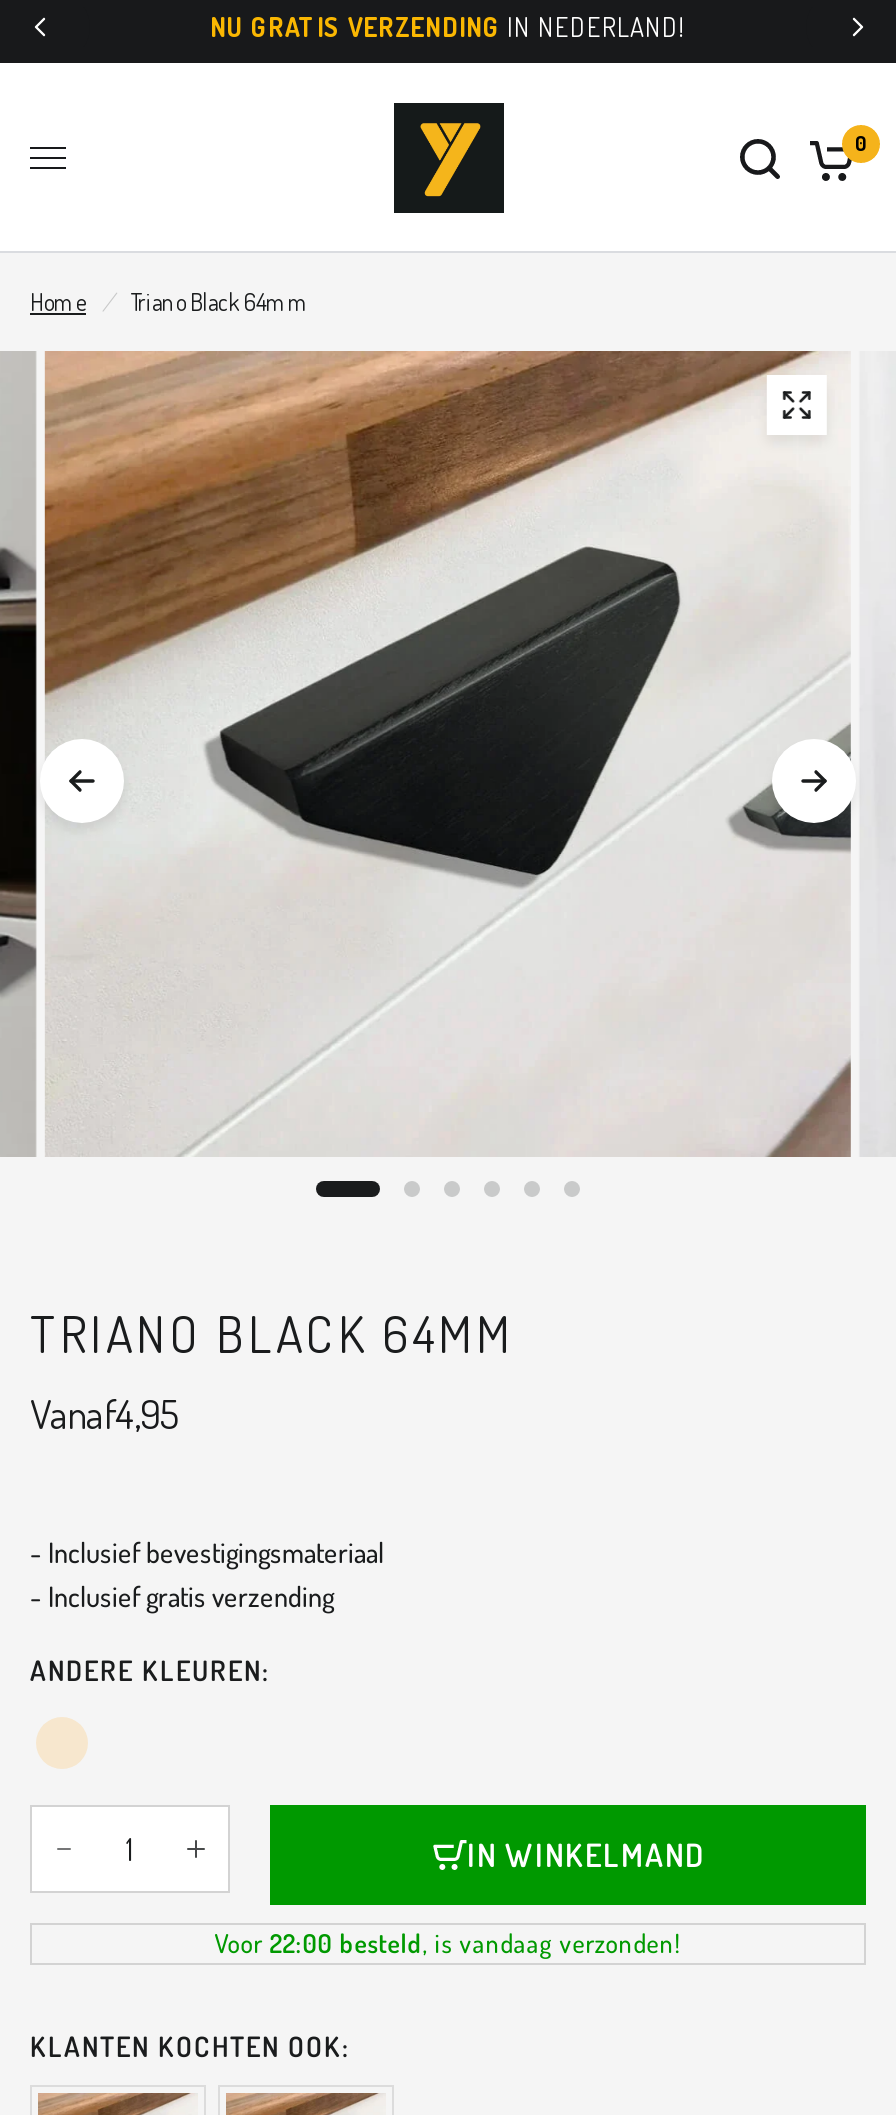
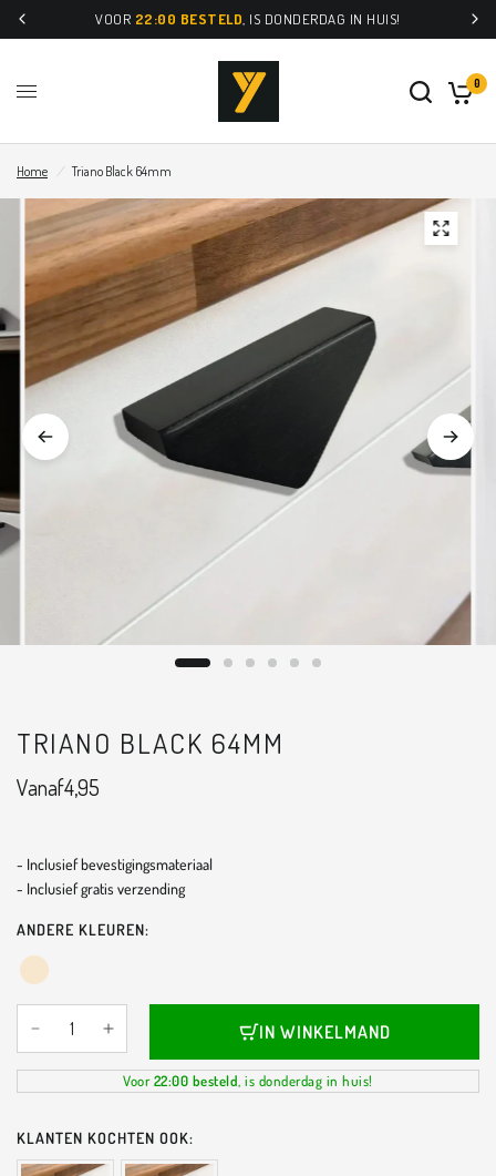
[210,11,686,43] NU GRATIS VERZENDING IN NEDERLAND! -> [95,10,401,28] VOOR 22:00 BESTELD, IS DONDERDAG IN HUIS!
[214,1927,682,1959] Voor 22:00 besteld, is vandaag verzonden! -> [123,1072,373,1090] Voor 22:00 besteld, is donderdag in huis!

